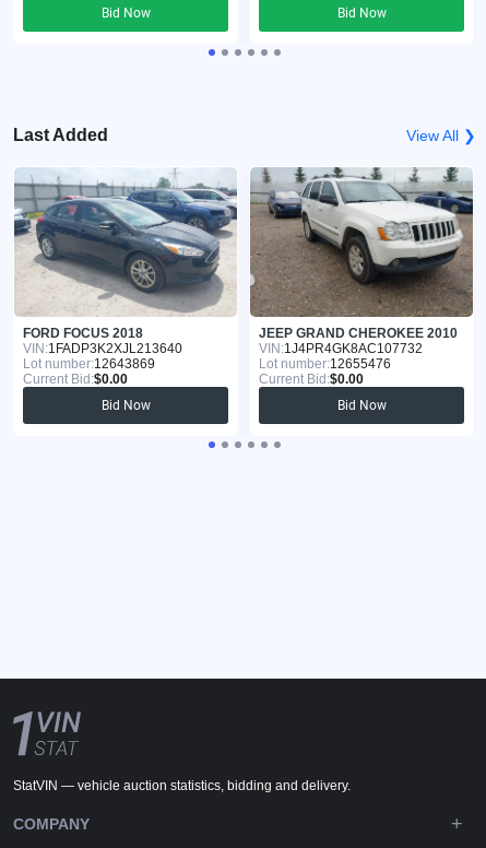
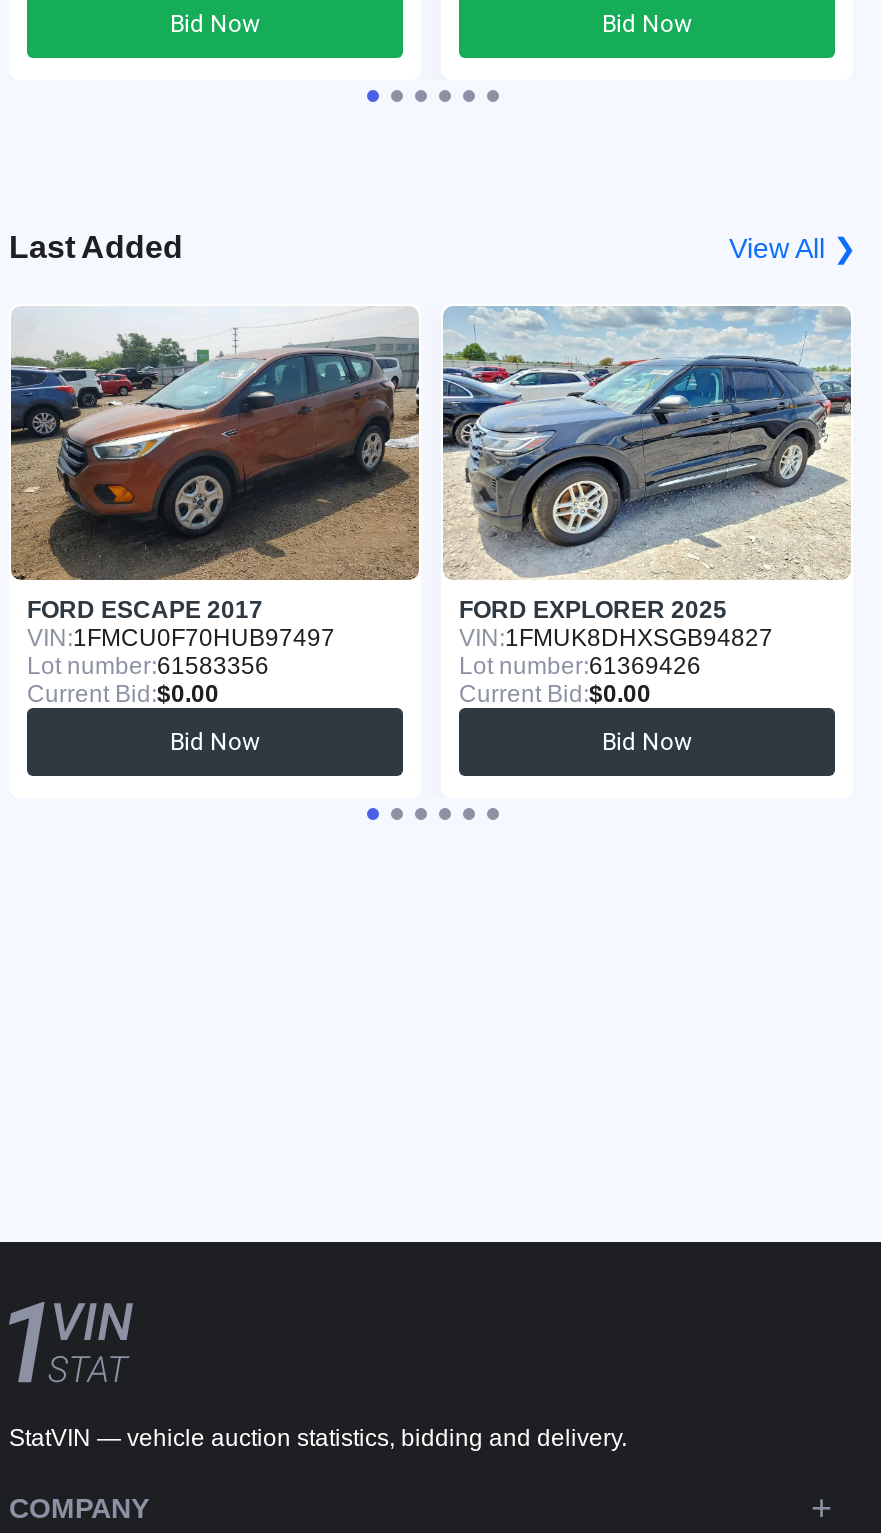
[14,169,237,341] [image] | FORD FOCUS 2018 -> [9,324,421,624] [image] | FORD ESCAPE 2017
[250,167,474,371] [image] | JEEP GRAND CHEROKEE 2010 | VIN: 1J4PR4GK8AC107732 | Lot number:12655476 -> [441,306,853,680] [image] | FORD EXPLORER 2025 | VIN: 1FMUK8DHXSGB94827 | Lot number:61369426
[23,341,182,356] VIN: 1FADP3K2XJL213640 -> [27,624,335,652] VIN: 1FMCU0F70HUB97497
[23,356,155,371] Lot number:12643869 -> [27,652,269,680] Lot number:61583356

